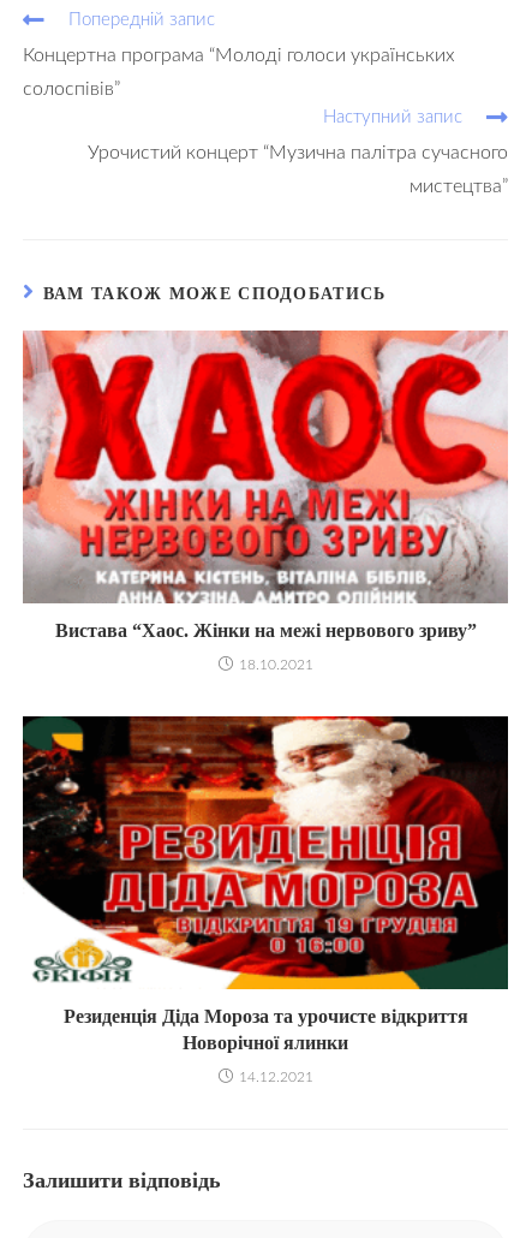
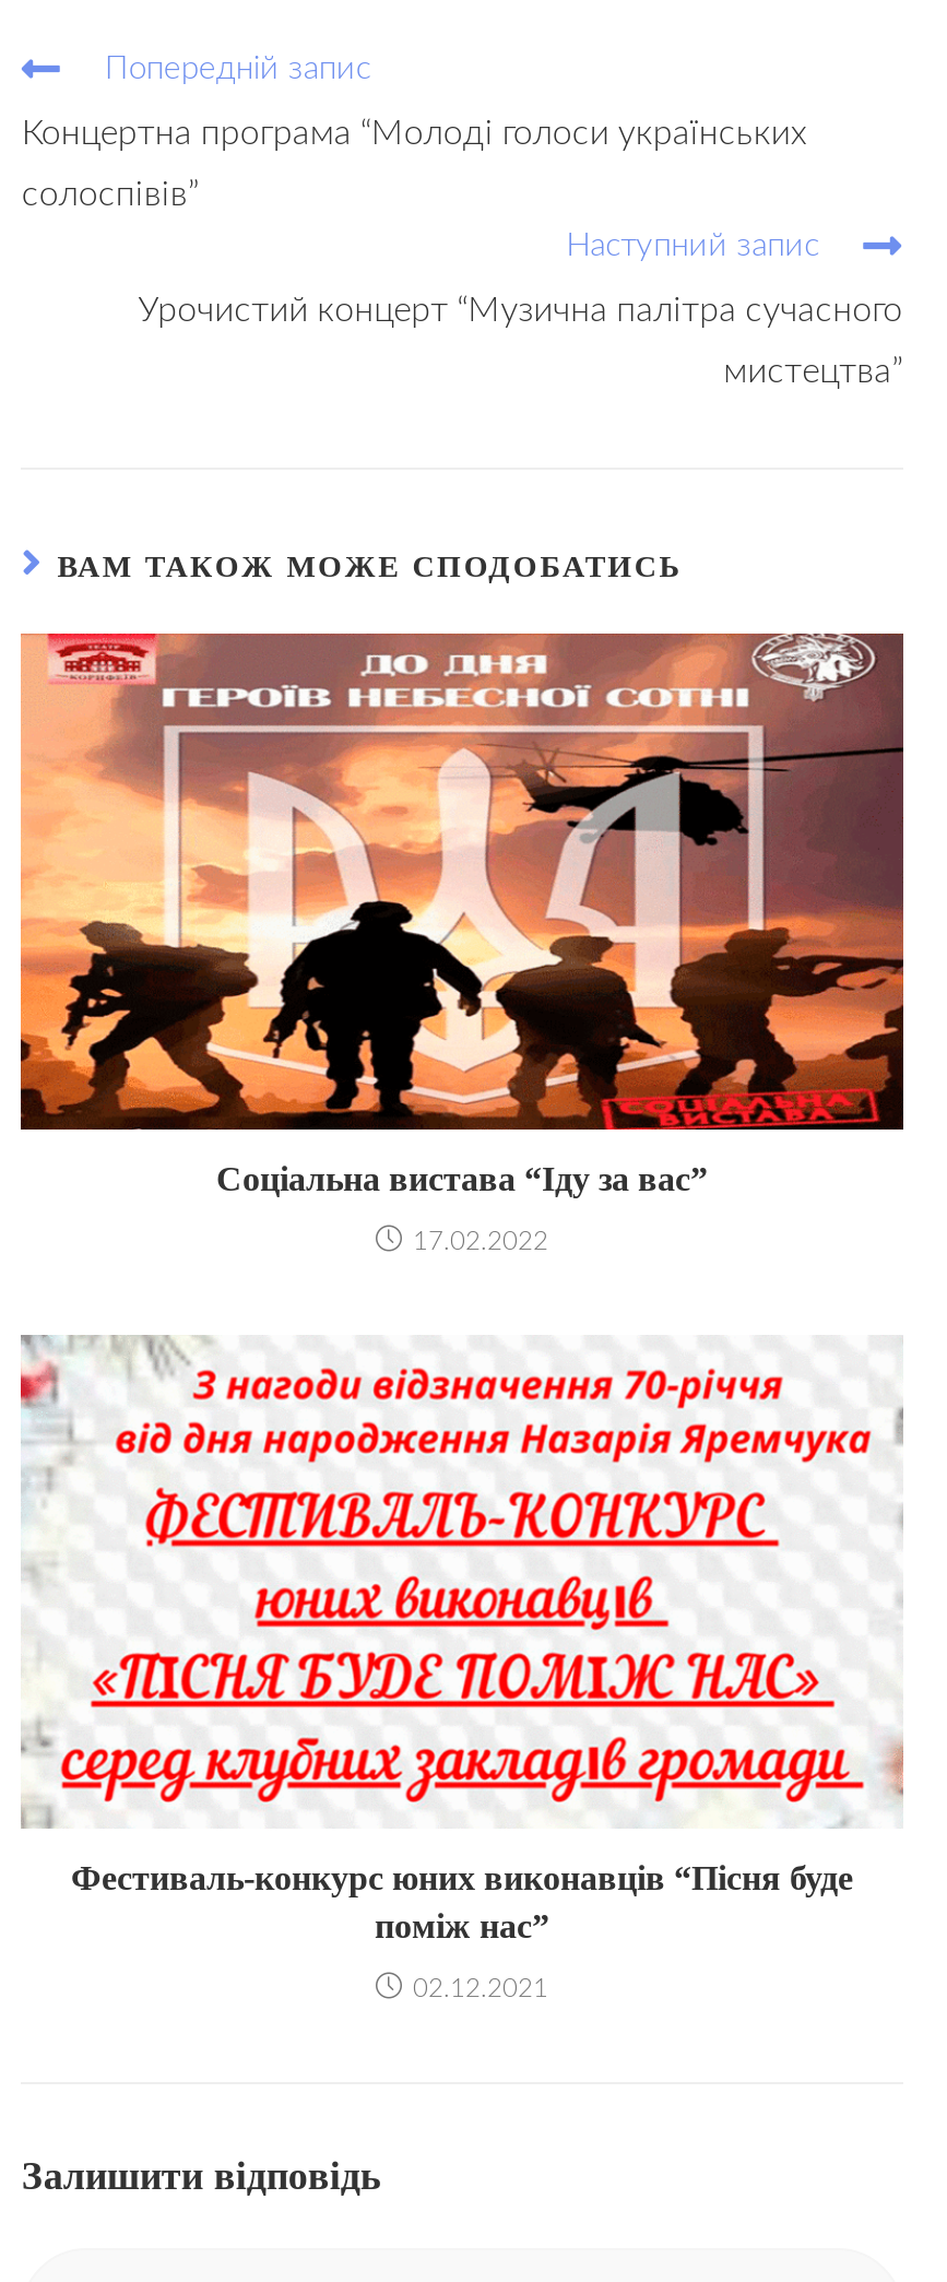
[22,329,508,641] [image] | Вистава “Хаос. Жінки на межі нервового зриву” -> [19,631,905,1196] [image] | Соціальна вистава “Іду за вас”
[238,657,313,672] 18.10.2021 -> [413,1227,548,1253] 17.02.2022
[22,715,509,1053] [image] | Резиденція Діда Мороза та урочисте відкриття | Новорічної ялинки -> [19,1335,903,1945] [image] | Фестиваль-конкурс юних виконавців “Пісня буде | поміж нас”
[238,1070,313,1084] 14.12.2021 -> [413,1976,548,2002] 02.12.2021

